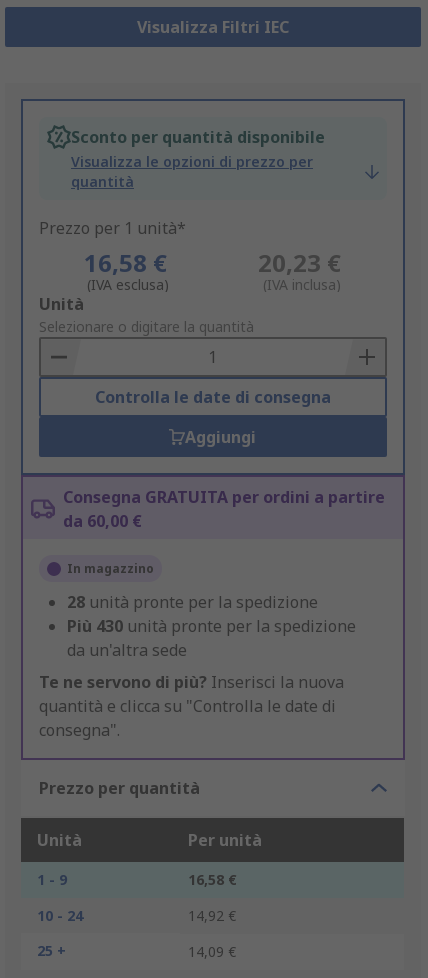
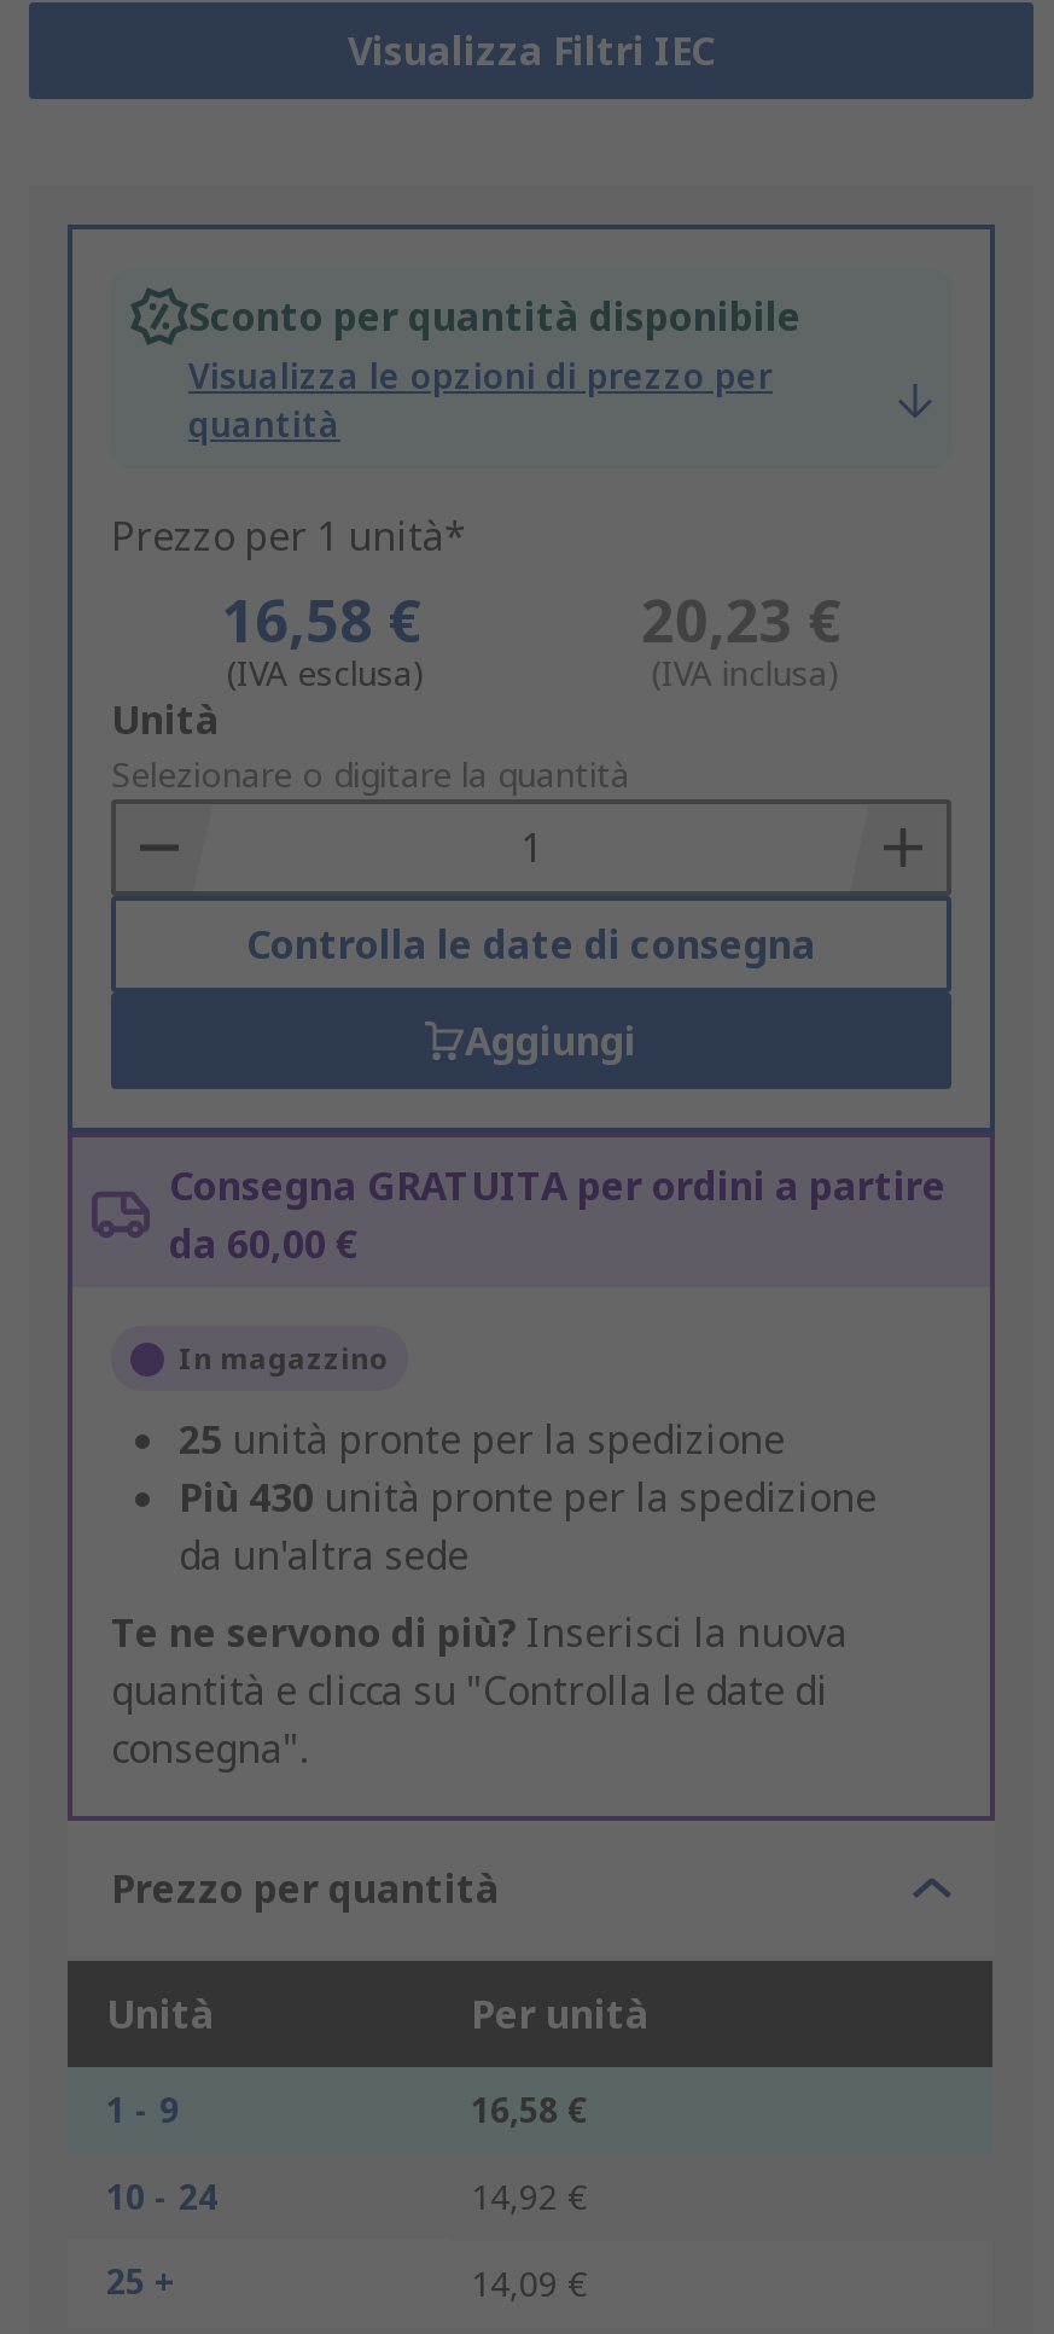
[67,591,318,613] 28 unità pronte per la spedizione -> [179,1414,785,1467] 25 unità pronte per la spedizione

